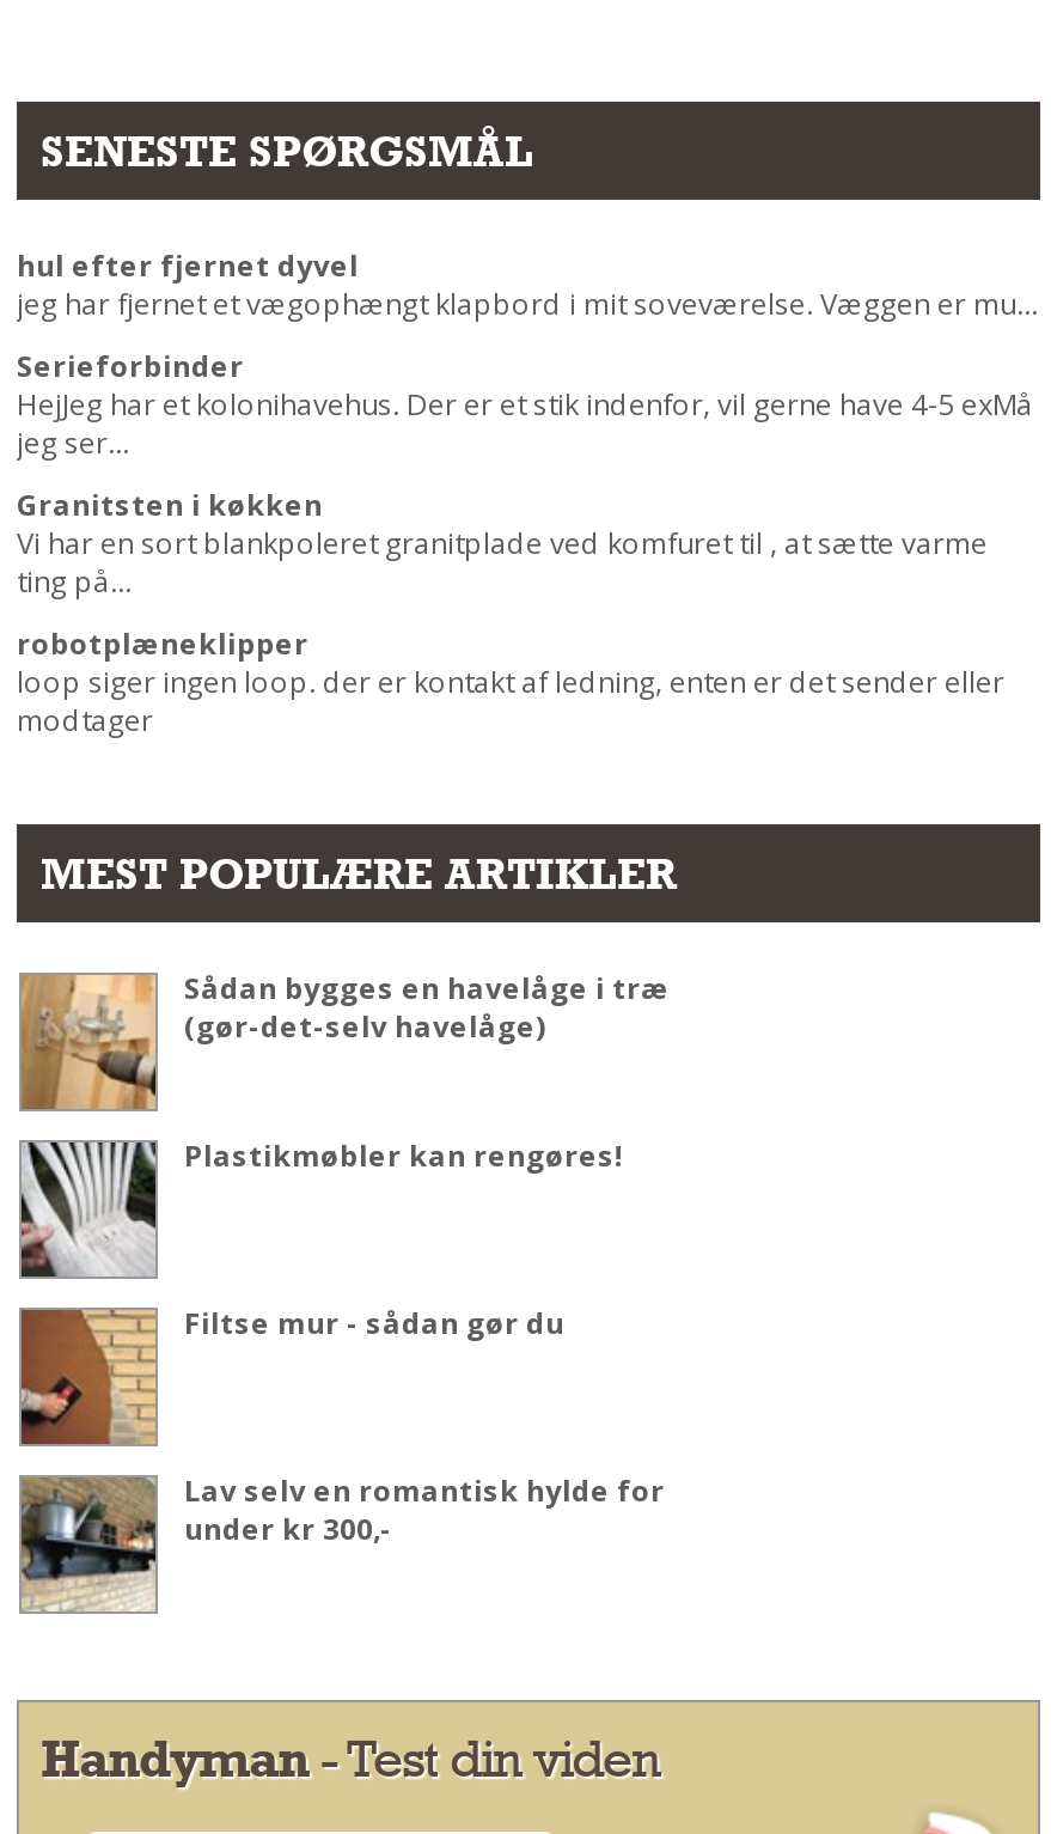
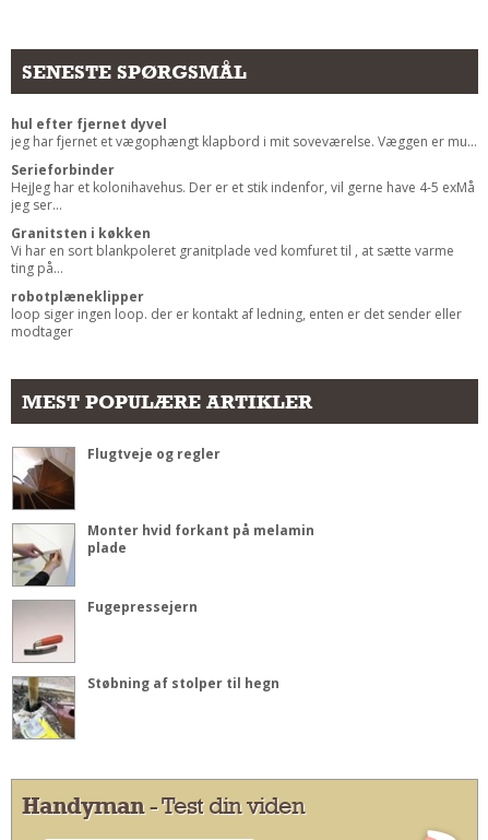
[19,967,670,1111] [image] | Sådan bygges en havelåge i træ | (gør-det-selv havelåge) -> [12,444,221,510] [image] | Flugtveje og regler
[19,1134,624,1279] [image] | Plastikmøbler kan rengøres! -> [12,520,314,587] [image] | Monter hvid forkant på melamin | plade
[19,1302,564,1446] [image] | Filtse mur - sådan gør du -> [12,597,198,662] [image] | Fugepressejern
[19,1469,665,1614] [image] | Lav selv en romantisk hylde for | under kr 300,- -> [12,673,279,740] [image] | Støbning af stolper til hegn

